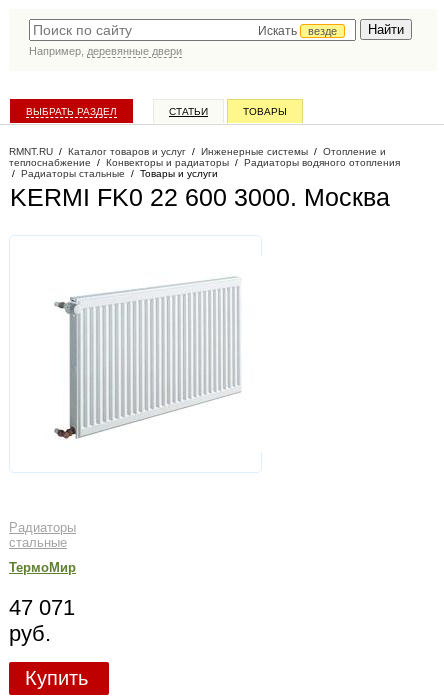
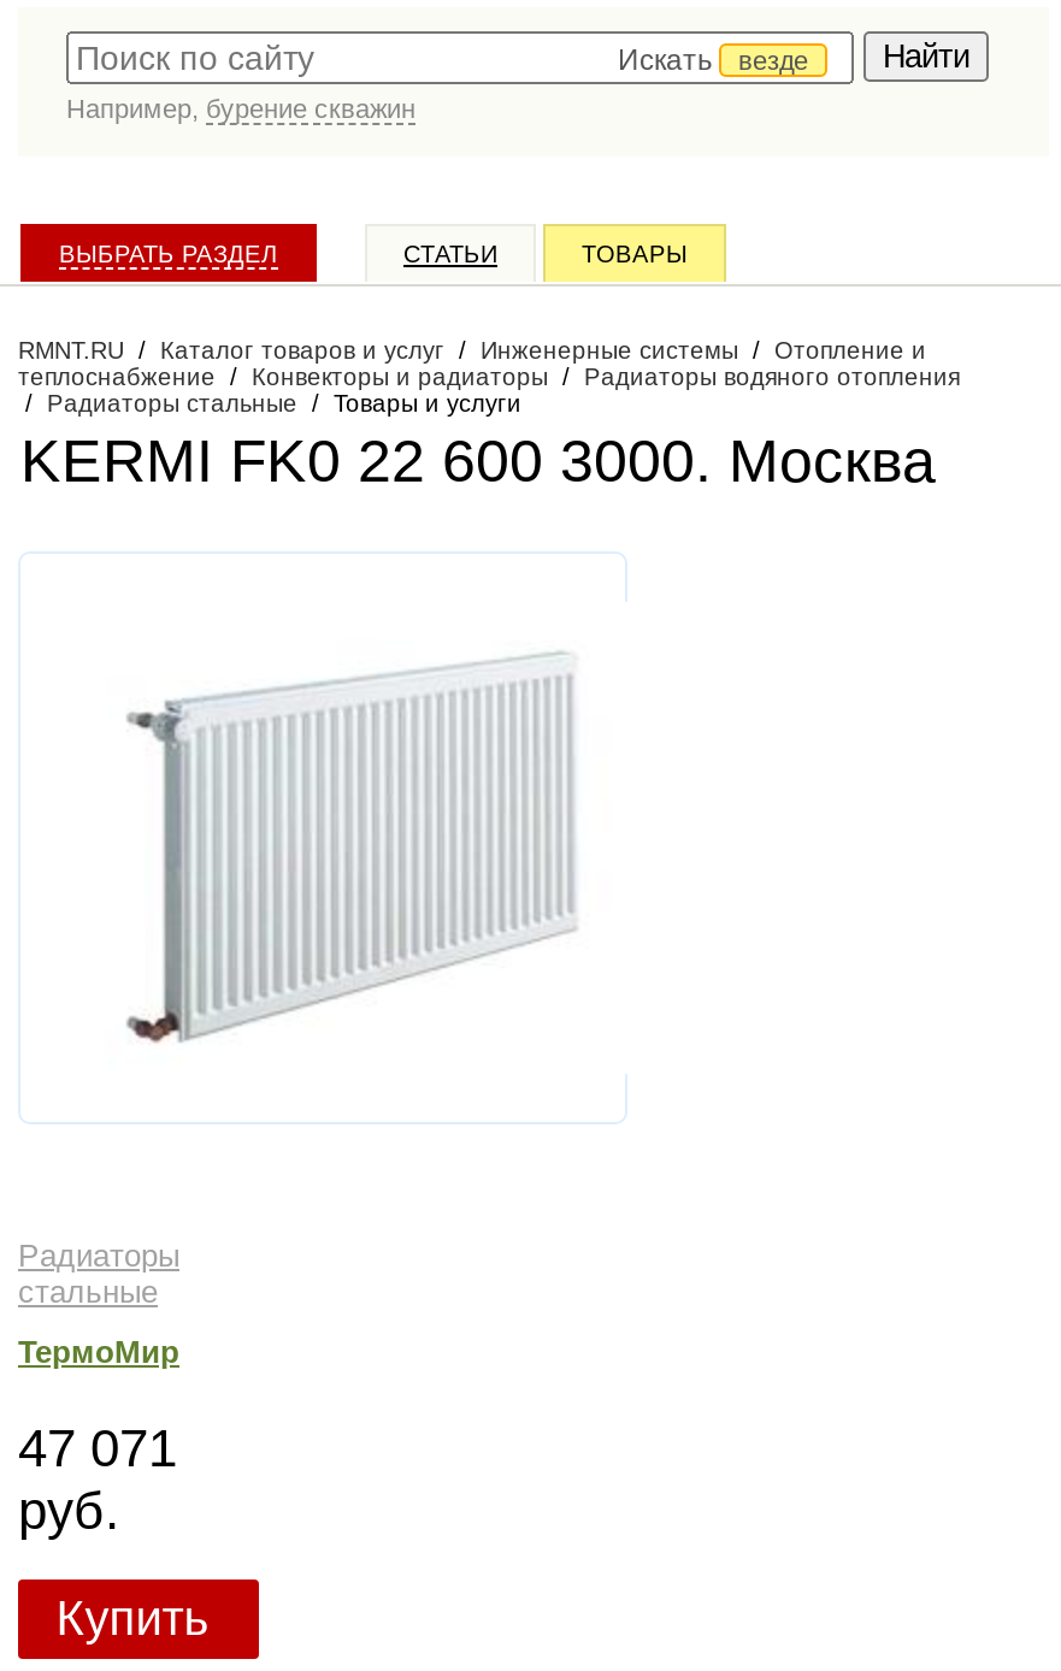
[29,45,182,57] Например, деревянные двери -> [66,94,415,123] Например, бурение скважин

